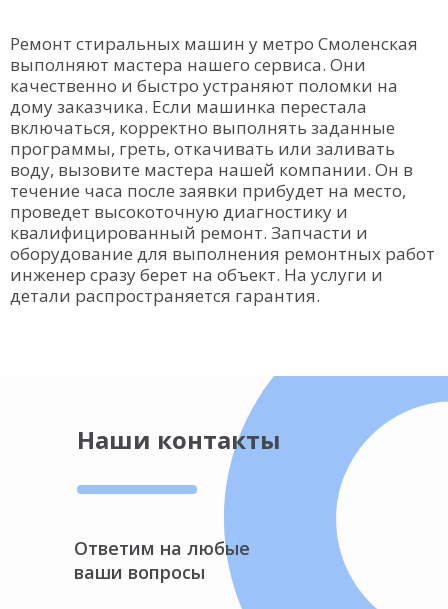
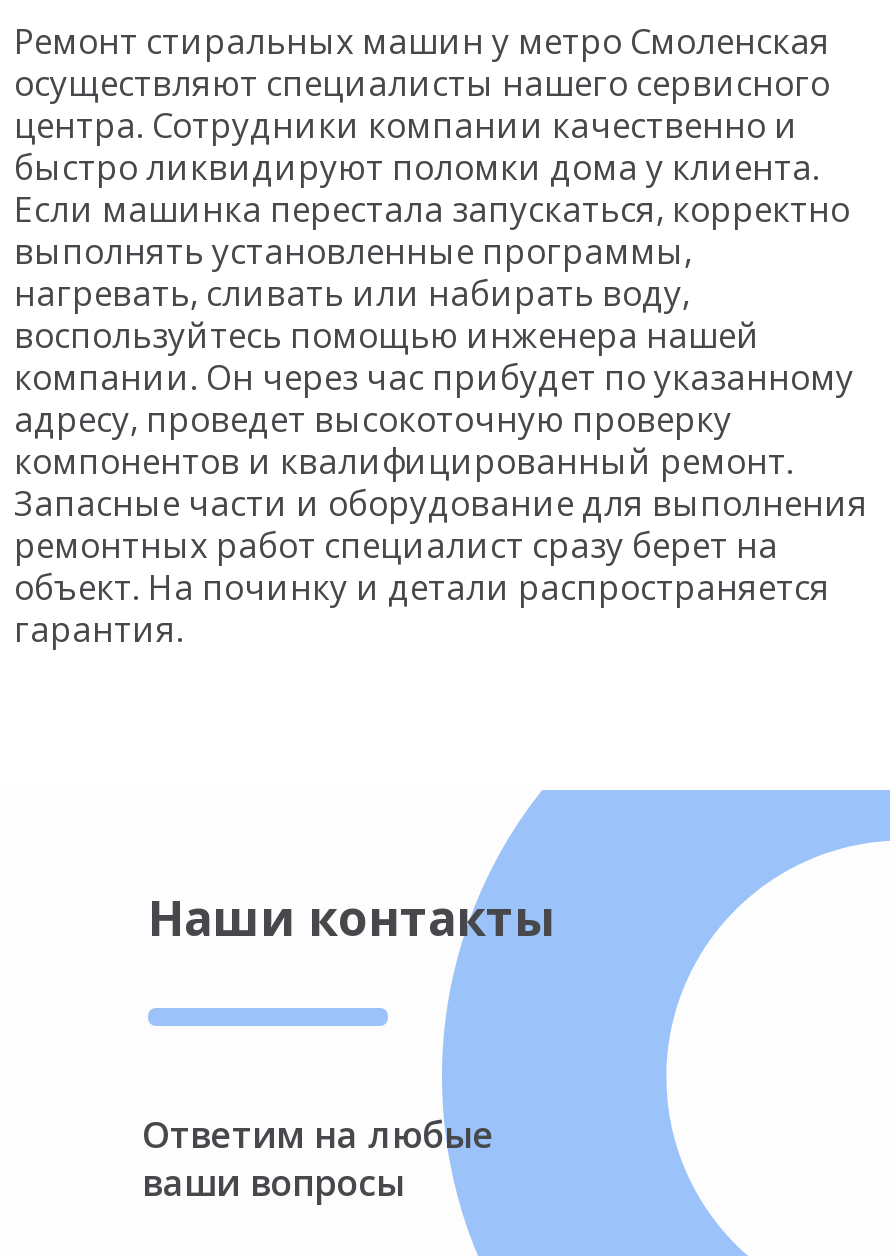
[10,53,435,307] выполняют мастера нашего сервиса. Они | качественно и быстро устраняют поломки на | дому заказчика. Если машинка перестала | включаться, корректно выполнять заданные | программы, греть, откачивать или заливать | воду, вызовите мастера нашей компании. Он в | течение часа после заявки прибудет на место, | проведет высокоточную диагностику и | квалифицированный ремонт. Запчасти и | оборудование для выполнения ремонтных работ | инженер сразу берет на объект. На услуги и | детали распространяется гарантия. -> [14,60,868,652] осуществляют специалисты нашего сервисного | центра. Сотрудники компании качественно и | быстро ликвидируют поломки дома у клиента. | Если машинка перестала запускаться, корректно | выполнять установленные программы, | нагревать, сливать или набирать воду, | воспользуйтесь помощью инженера нашей | компании. Он через час прибудет по указанному | адресу, проведет высокоточную проверку | компонентов и квалифицированный ремонт. | Запасные части и оборудование для выполнения | ремонтных работ специалист сразу берет на | объект. На починку и детали распространяется | гарантия.

